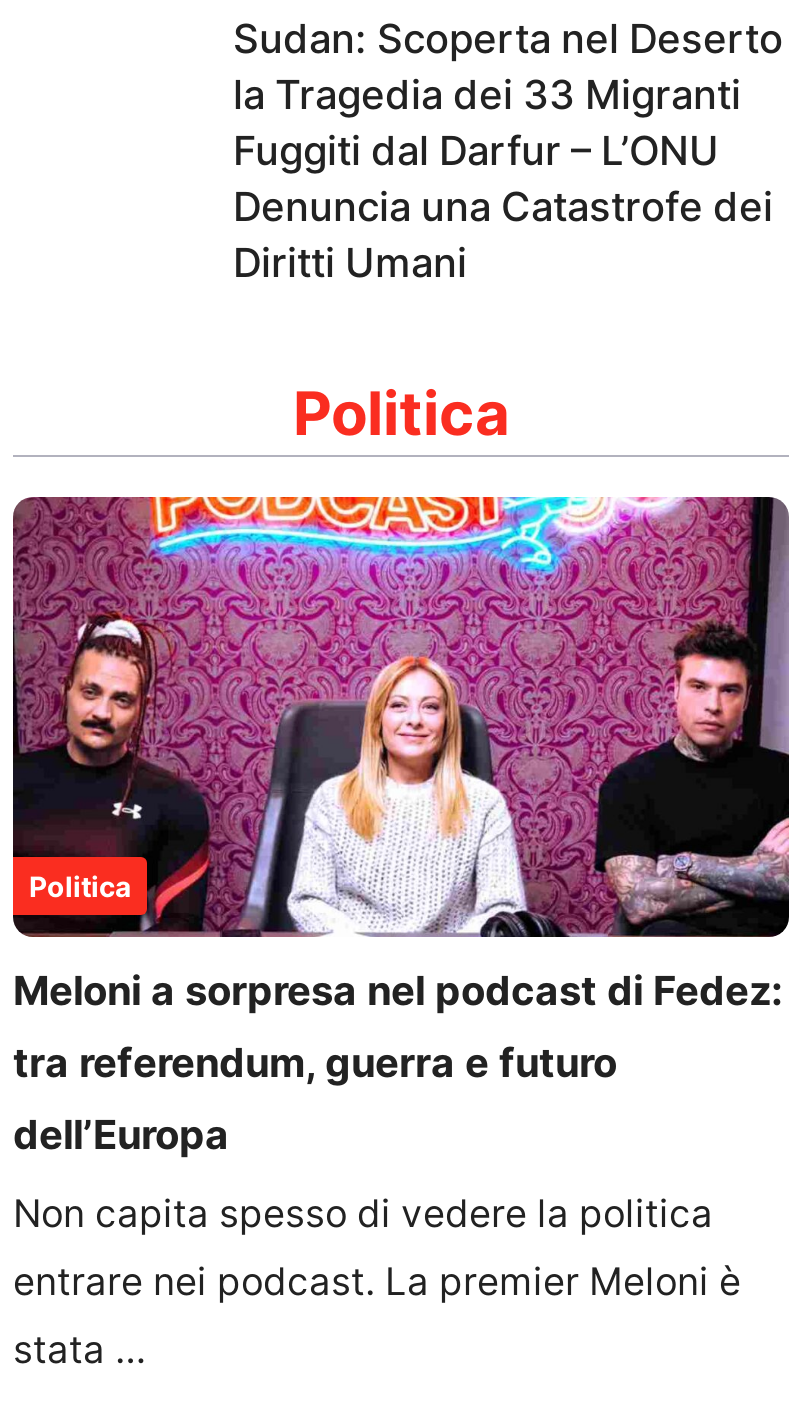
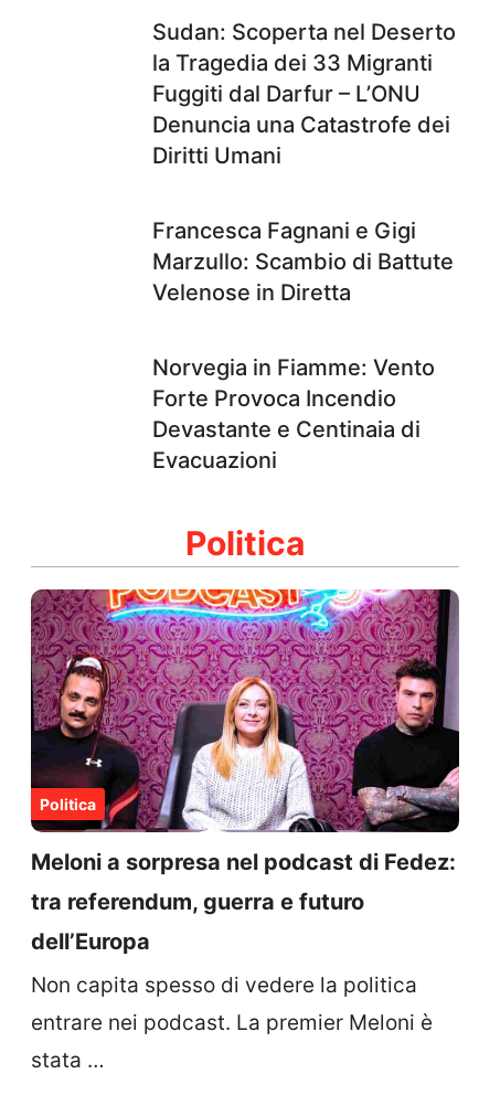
none -> [152,217,454,473] Francesca Fagnani e Gigi | Marzullo: Scambio di Battute | Velenose in Diretta | Norvegia in Fiamme: Vento | Forte Provoca Incendio | Devastante e Centinaia di | Evacuazioni

